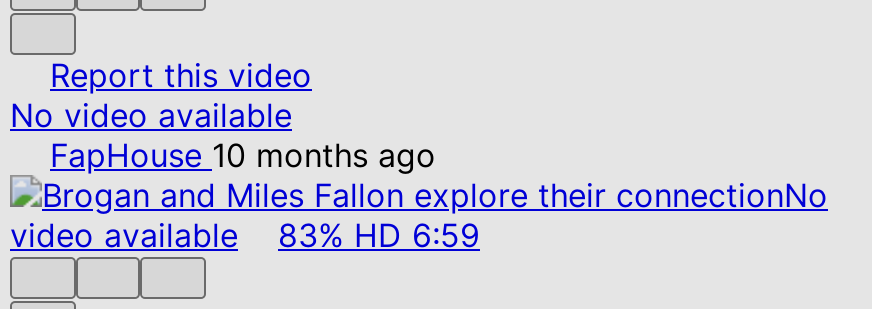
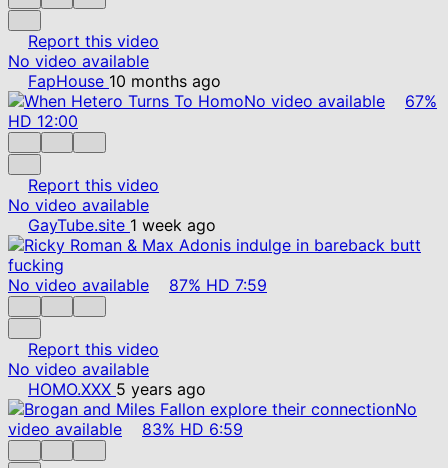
none -> [8,91,437,399] No video available | 67% | HD 12:00 | Report this video | No video available | GayTube.site 1 week ago | No video available | 87% HD 7:59 | Report this video | No video available | HOMO.XXX 5 years ago

